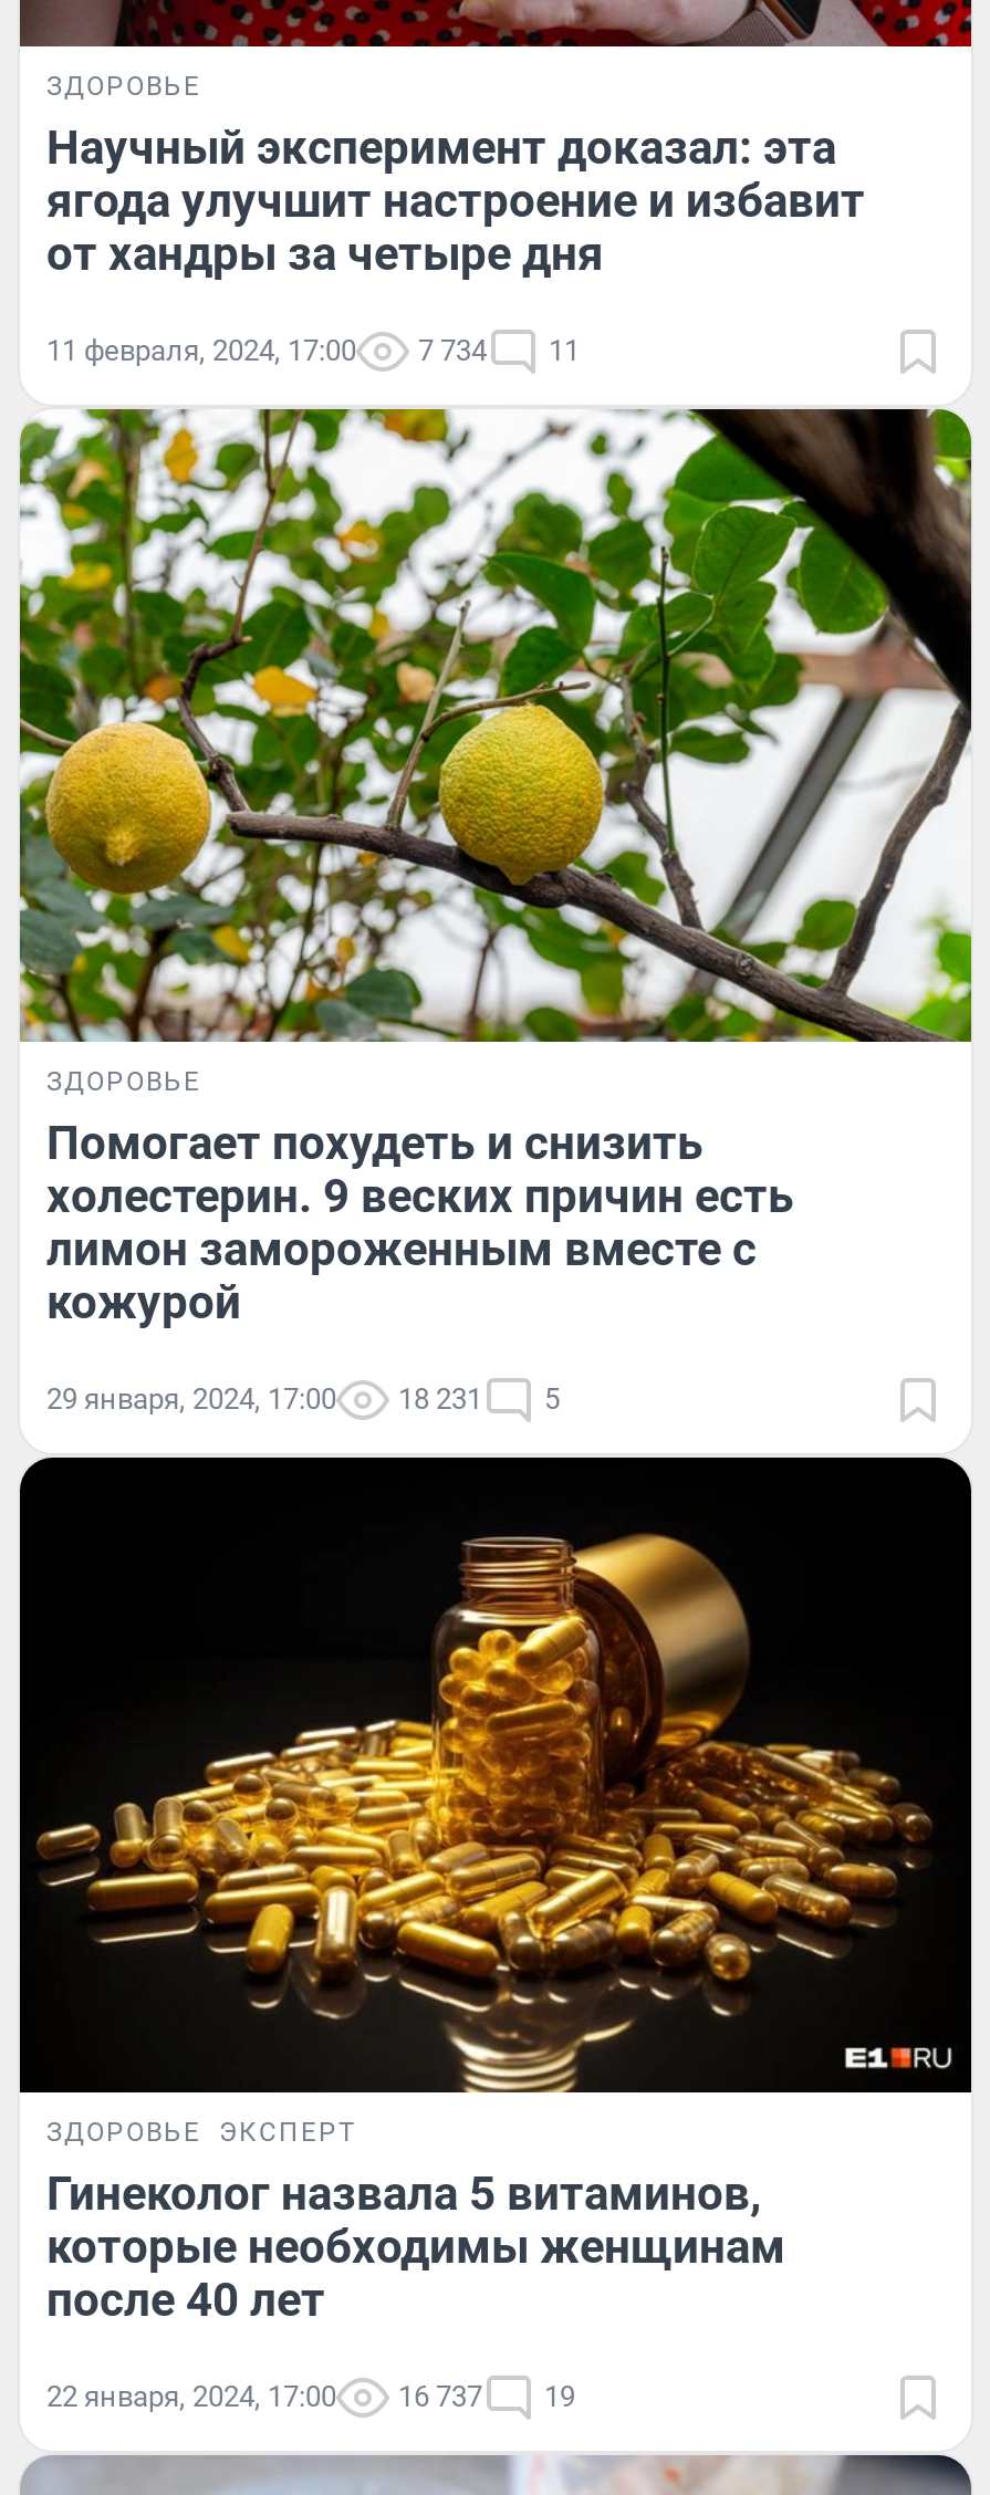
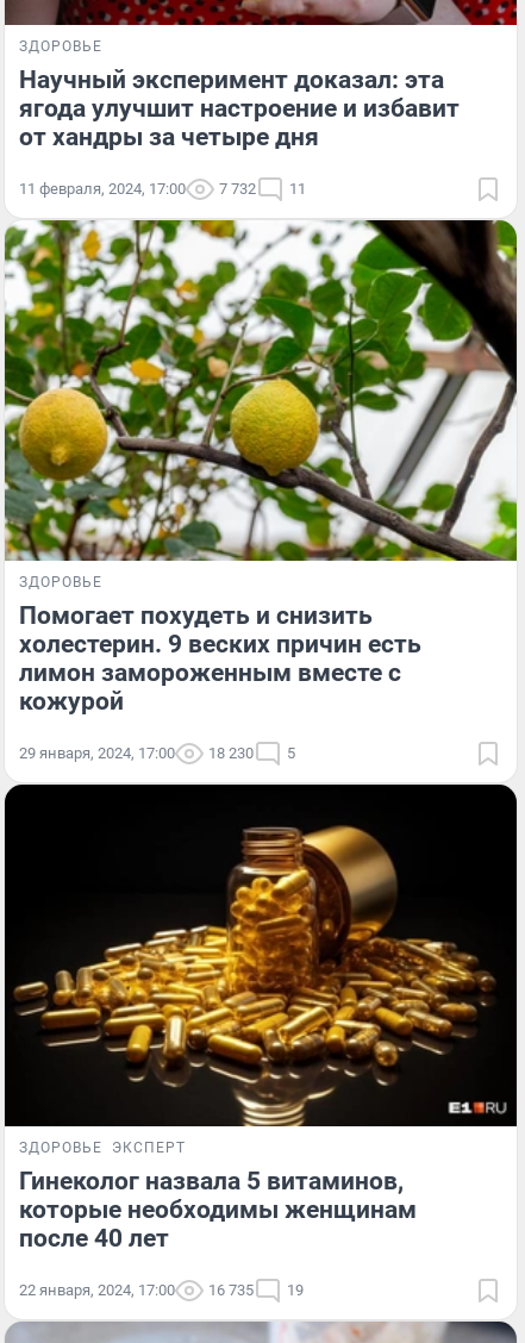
[46,333,580,366] 11 февраля, 2024, 17:00 7 734 11 -> [19,179,306,197] 11 февраля, 2024, 17:00 7 732 11
[46,1383,560,1416] 29 января, 2024, 17:00 18 231 5 -> [19,744,295,762] 29 января, 2024, 17:00 18 230 5
[46,2380,575,2413] 22 января, 2024, 17:00 16 737 19 -> [19,1281,304,1299] 22 января, 2024, 17:00 16 735 19

